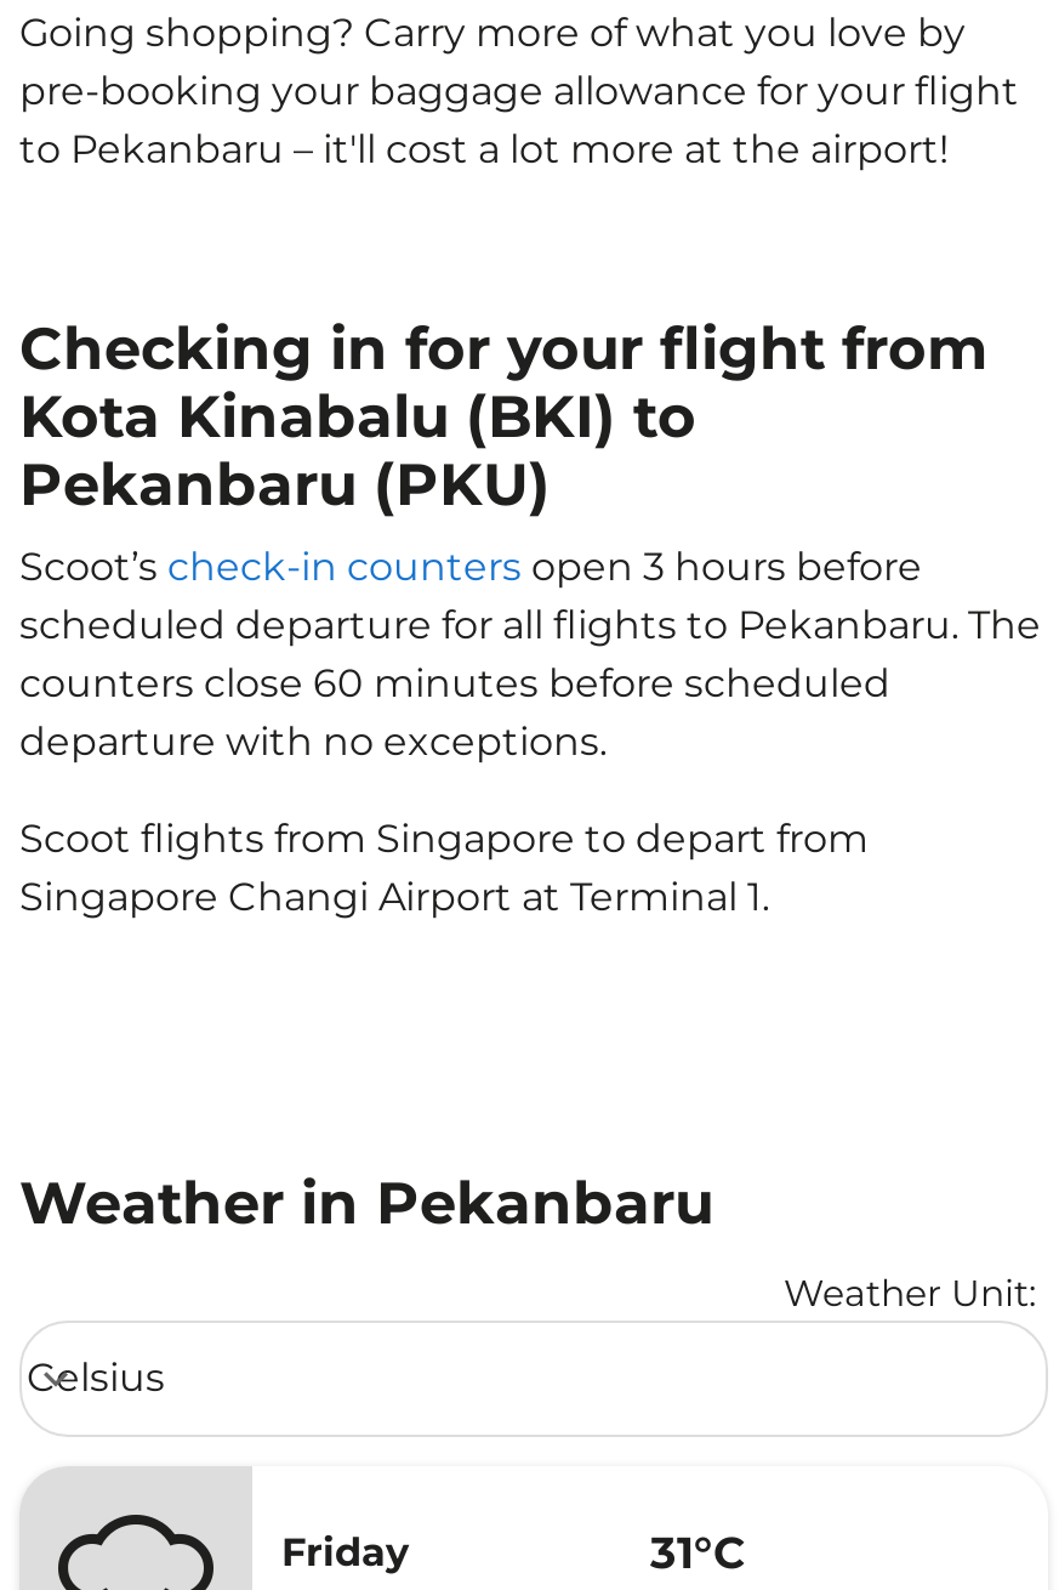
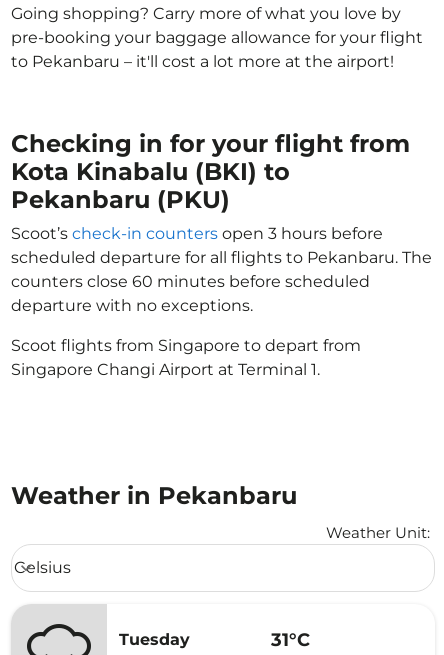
[281,1529,410,1575] Friday -> [119,630,190,649] Tuesday

